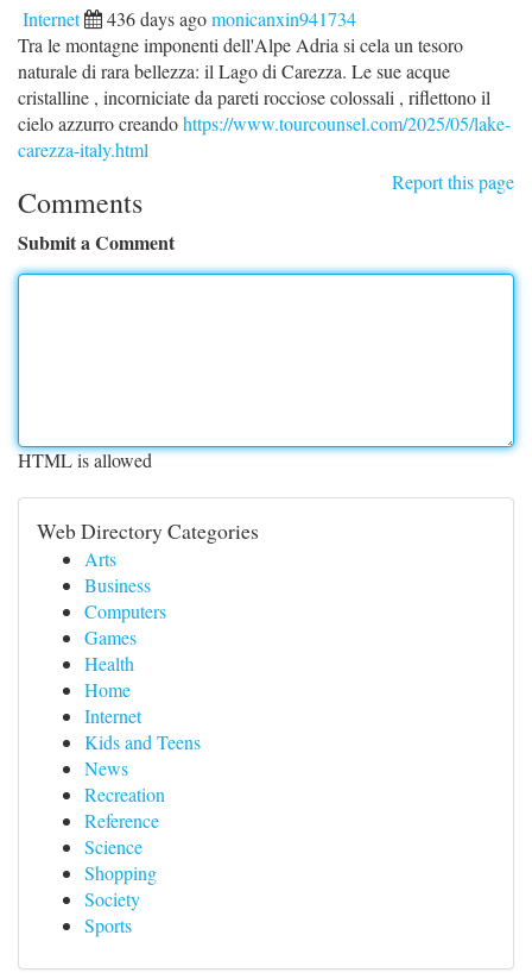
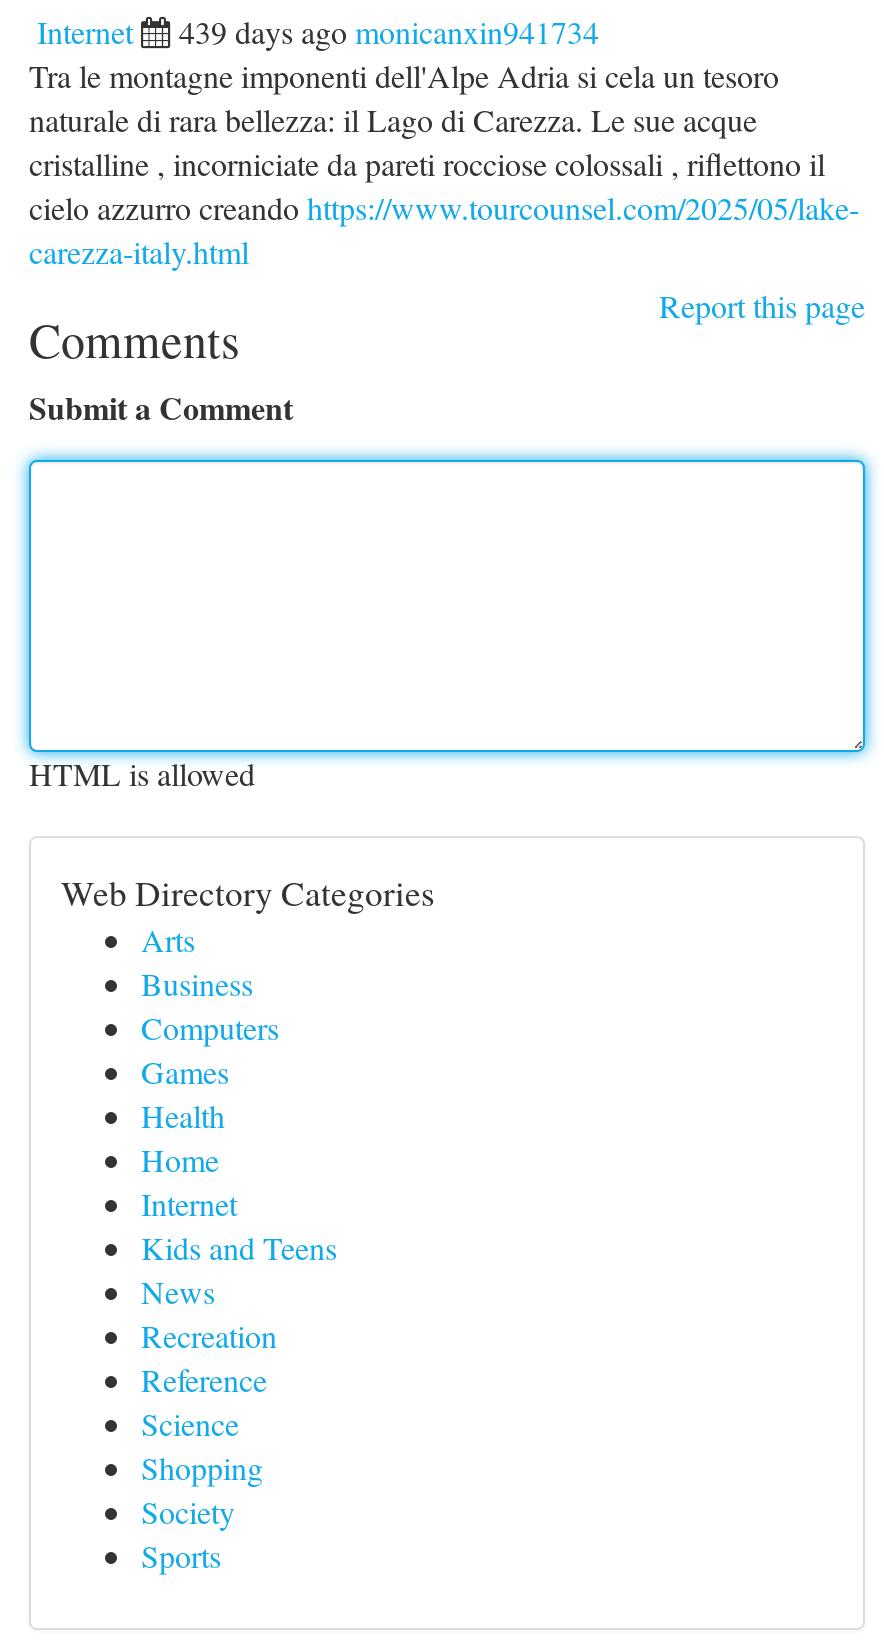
[107,6,356,31] 436 days ago monicanxin941734 -> [179,10,599,52] 439 days ago monicanxin941734

